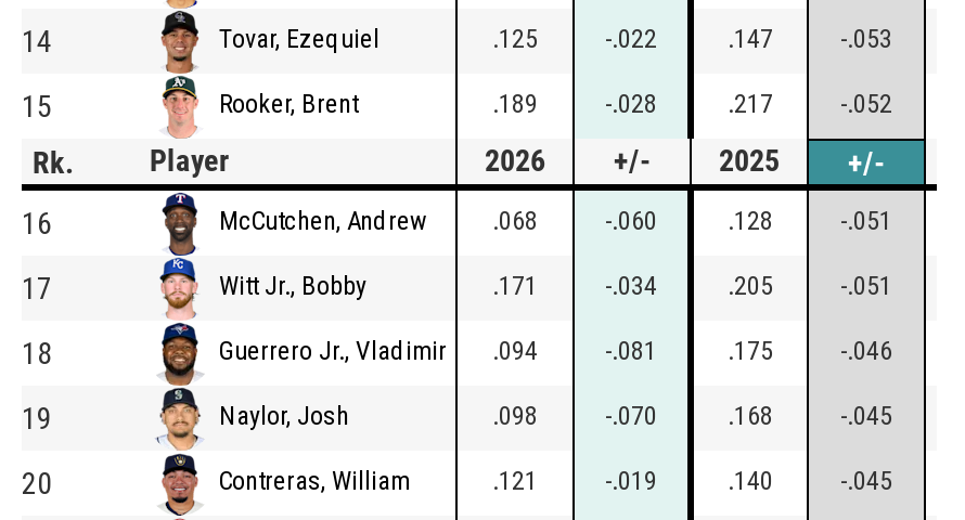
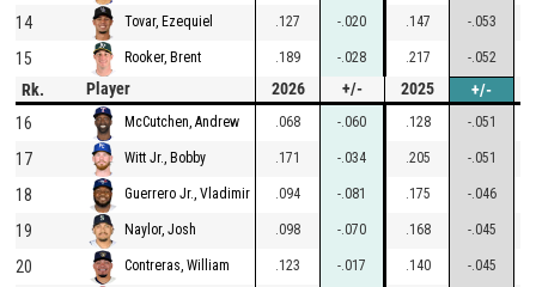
[492,23,538,53] .125 -> [275,13,300,29] .127
[605,23,657,53] -.022 -> [337,13,366,29] -.020
[492,465,538,495] .121 -> [275,257,300,273] .123
[605,465,657,495] -.019 -> [337,257,366,273] -.017

